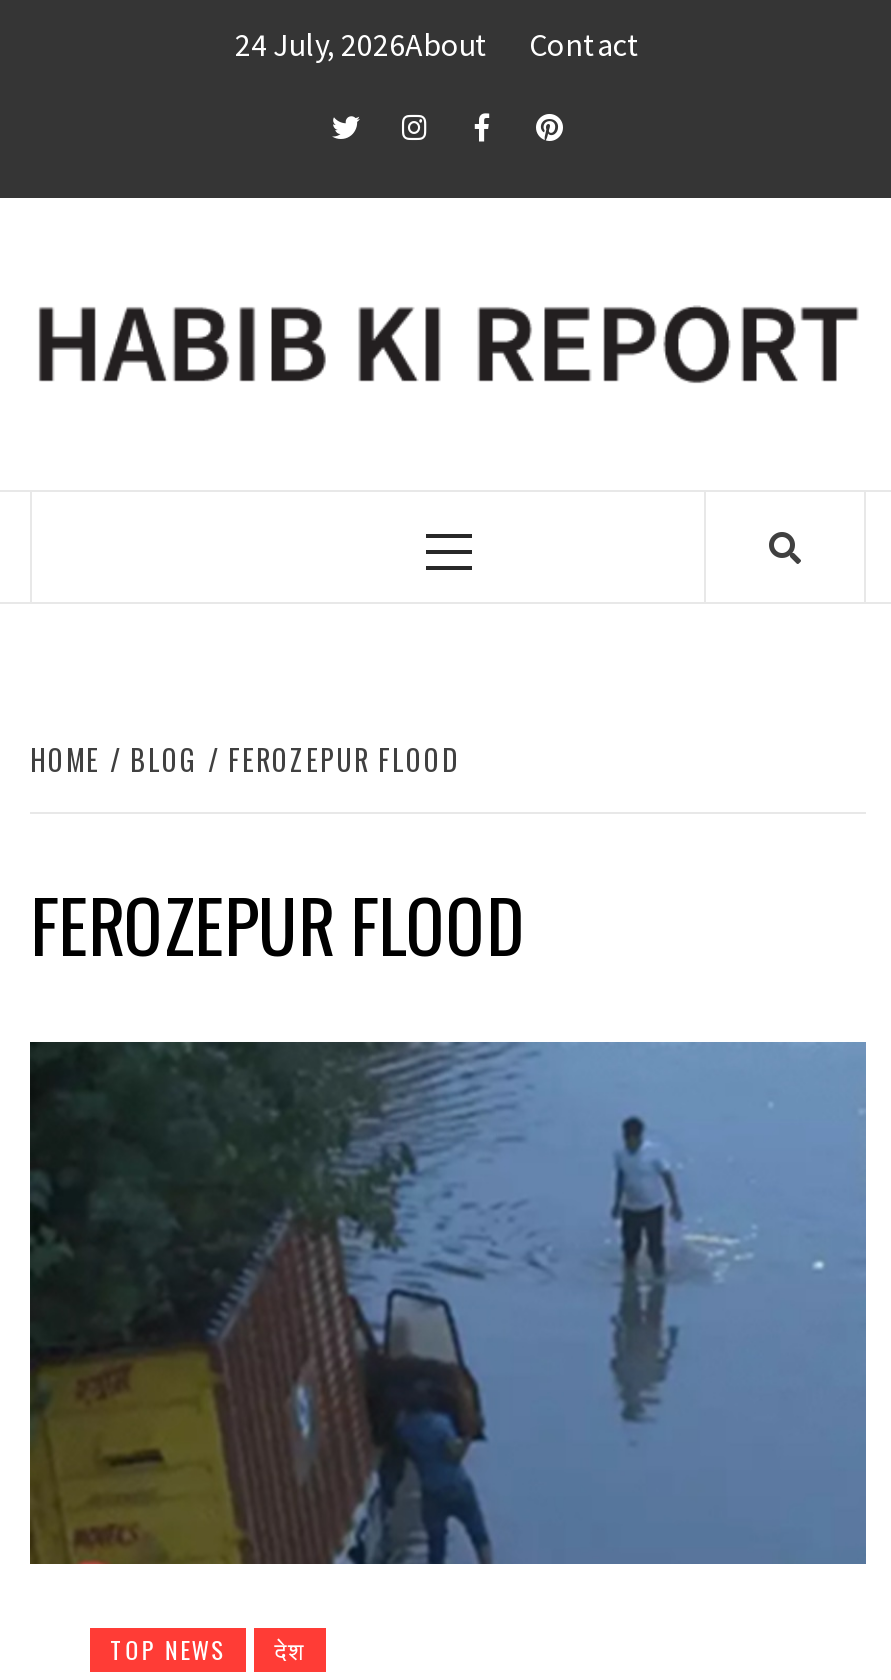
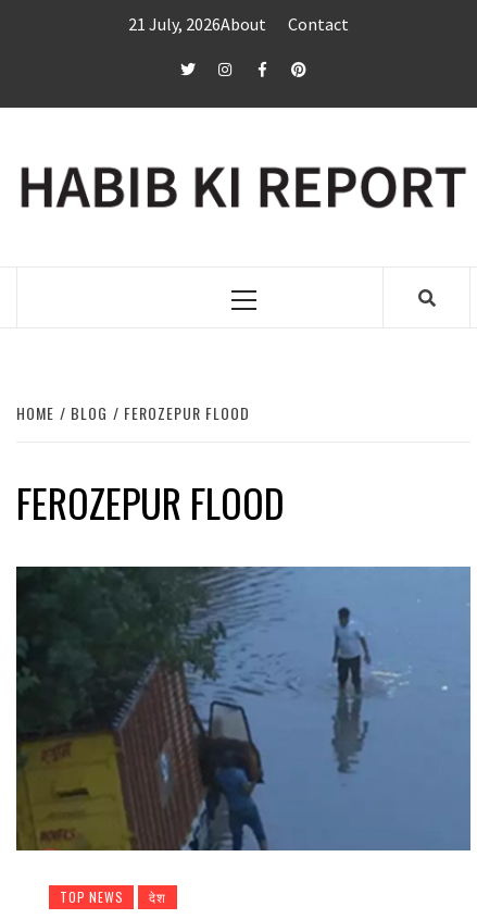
[235,24,641,64] 24 July, 2026About Contact -> [128,13,348,35] 21 July, 2026About Contact

